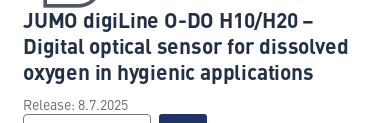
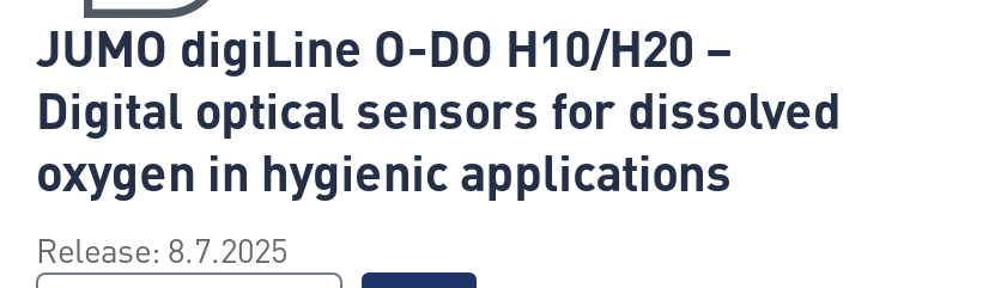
[23,30,348,60] Digital optical sensor for dissolved -> [36,72,841,144] Digital optical sensors for dissolved

